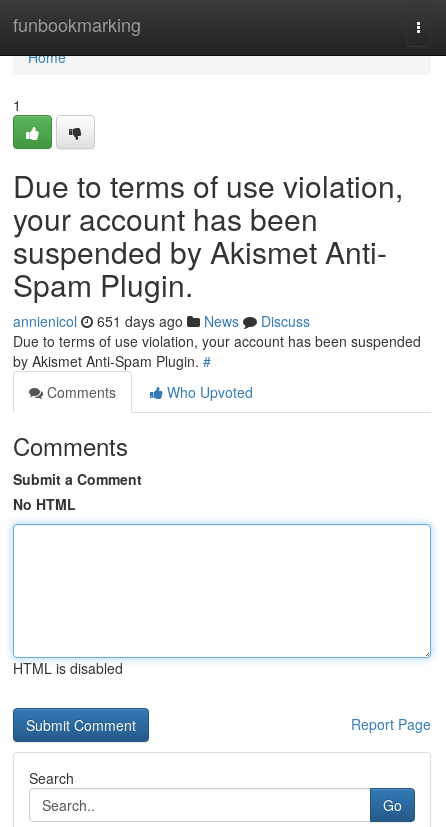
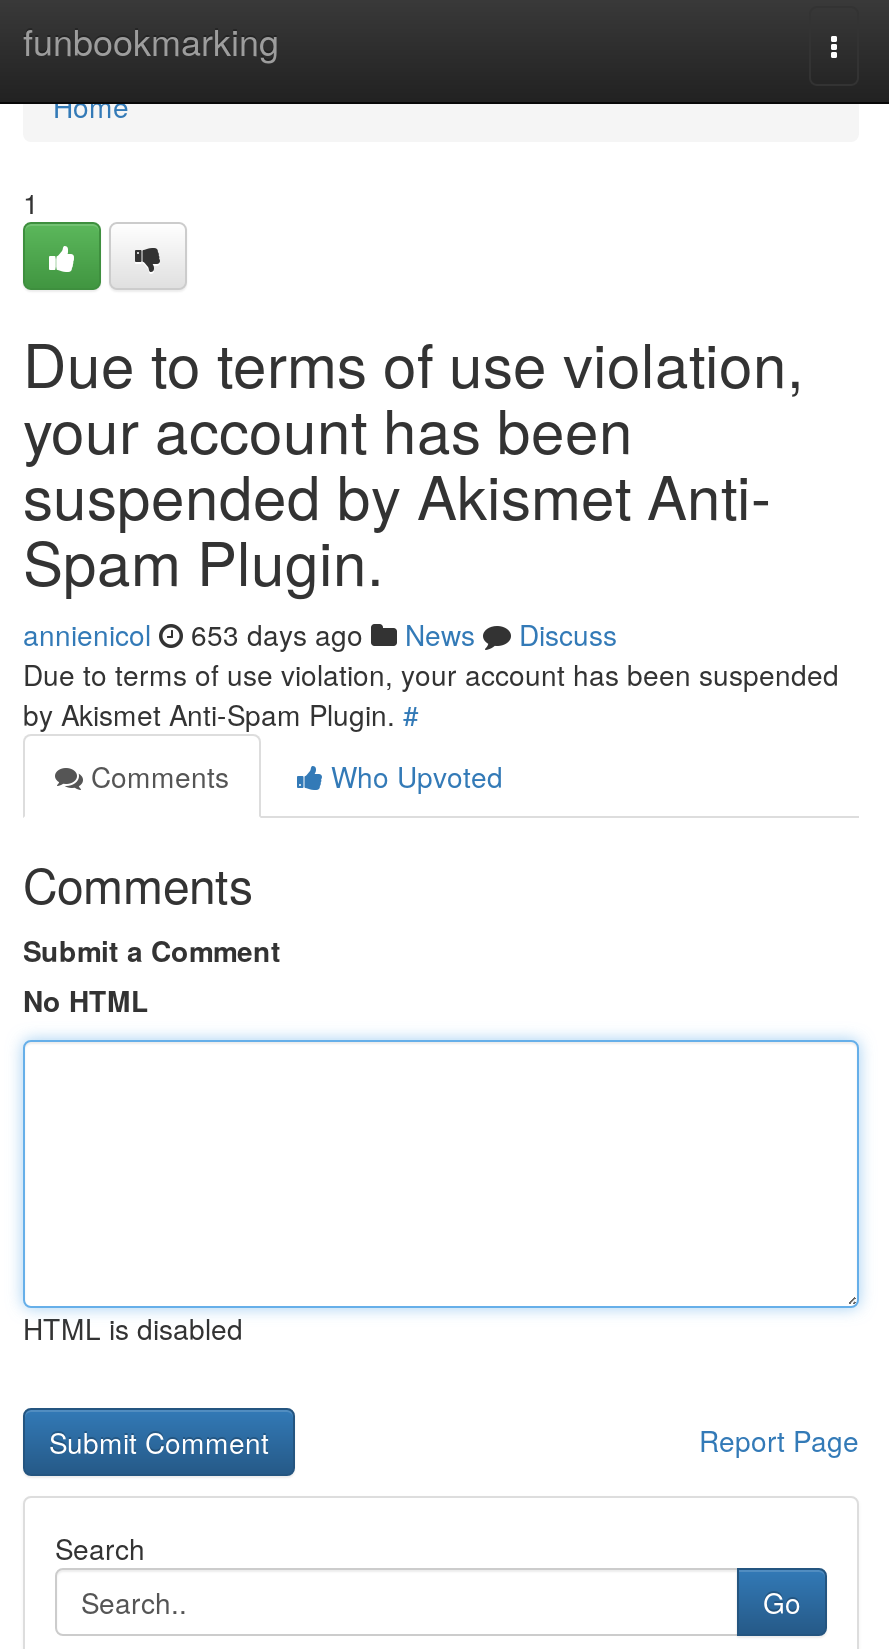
[13,311,310,331] annienicol 651 days ago News Discuss -> [23,614,617,654] annienicol 653 days ago News Discuss

